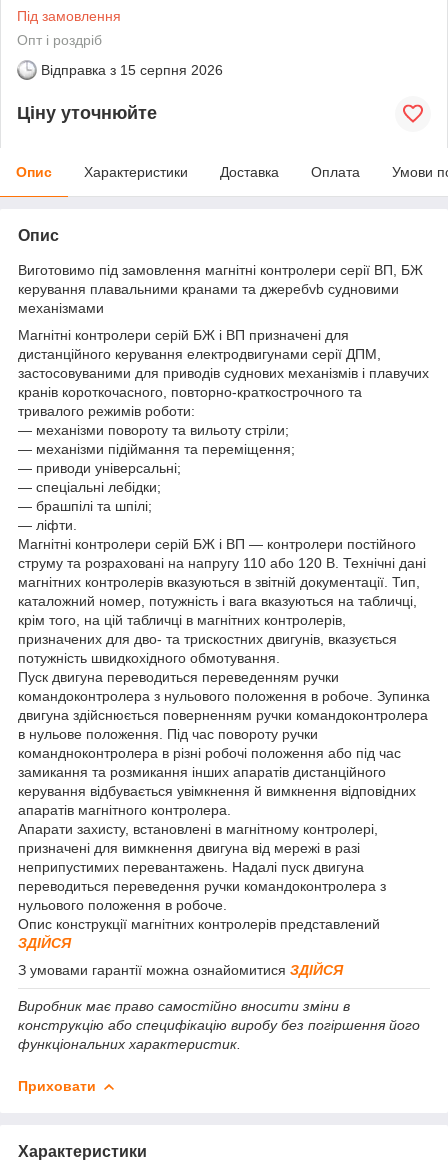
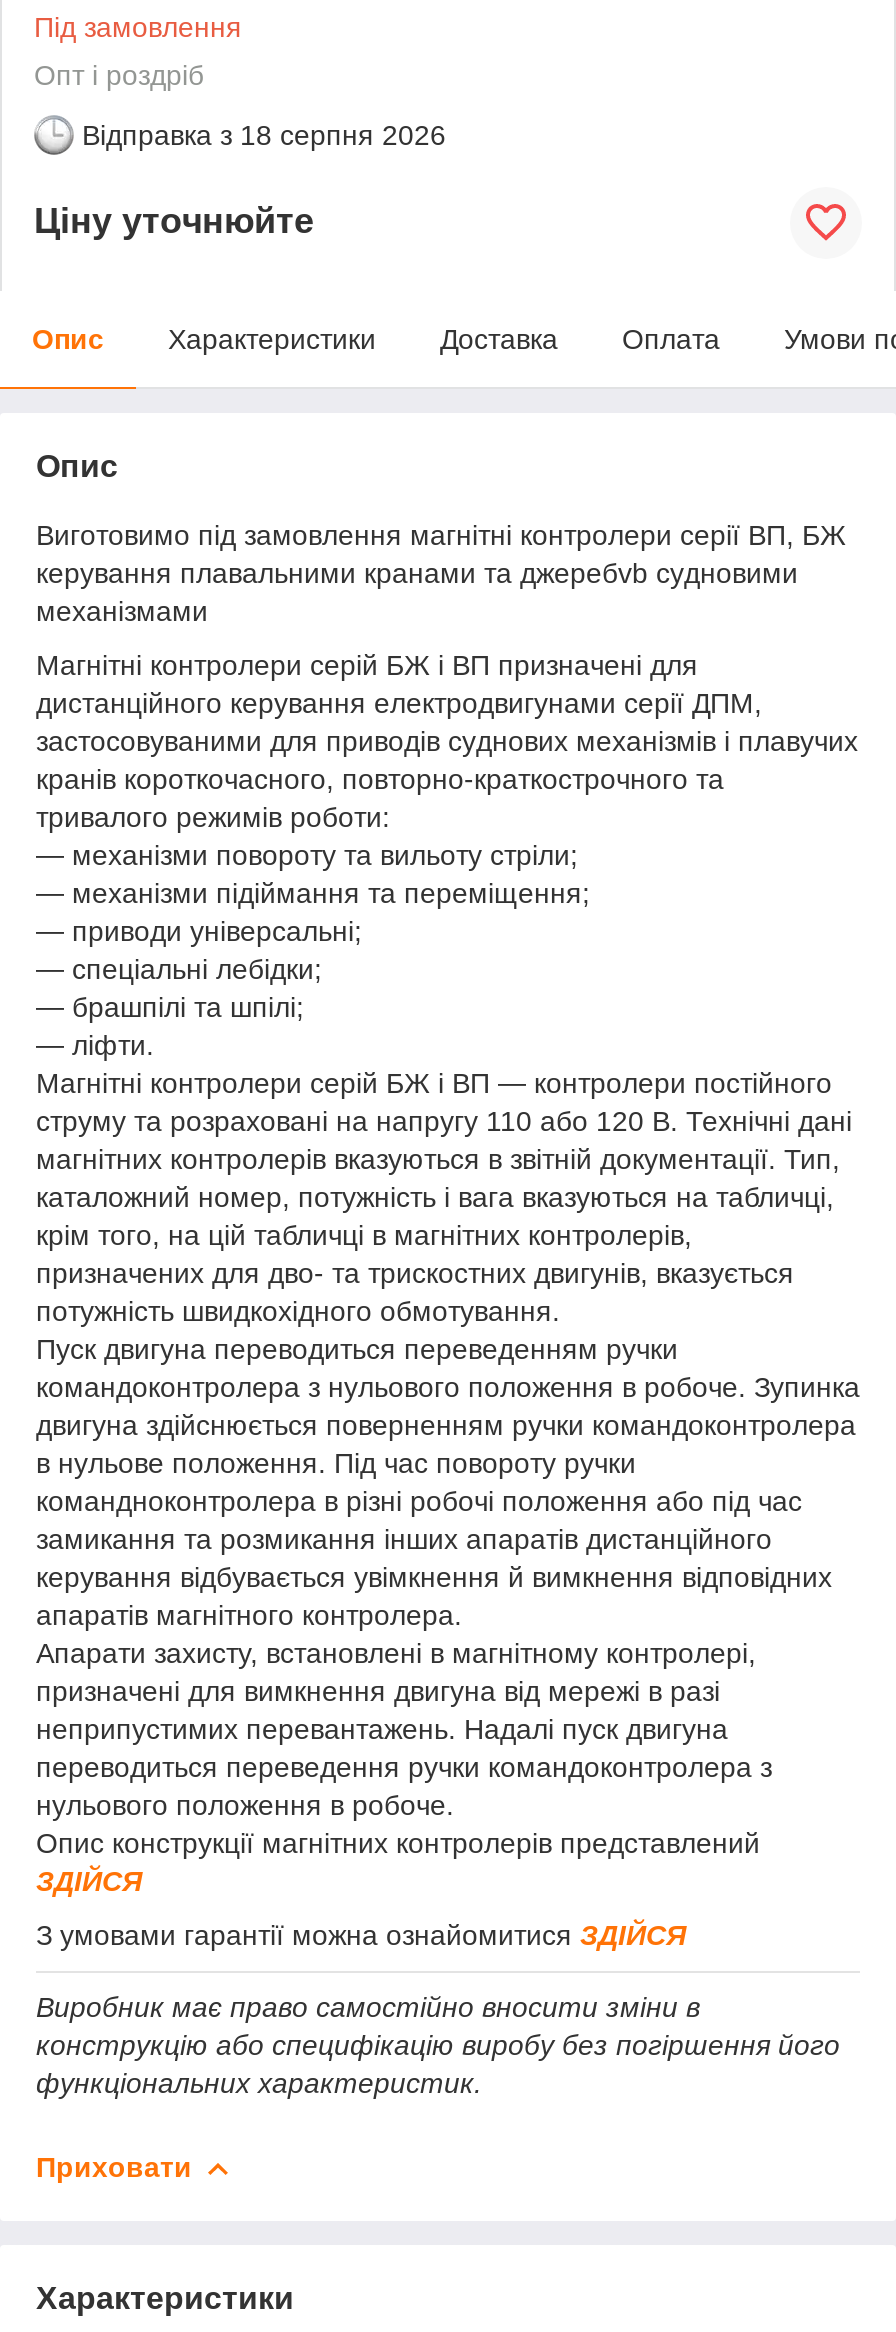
[41,62,223,78] Відправка з 15 серпня 2026 -> [82,119,446,151] Відправка з 18 серпня 2026

